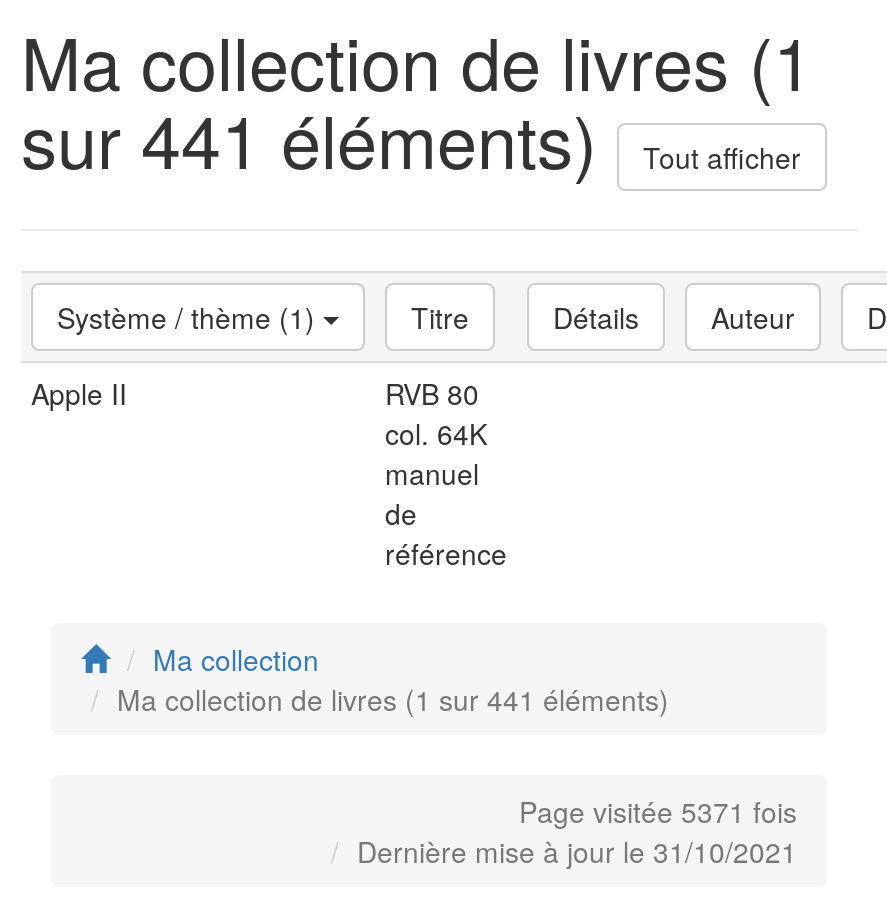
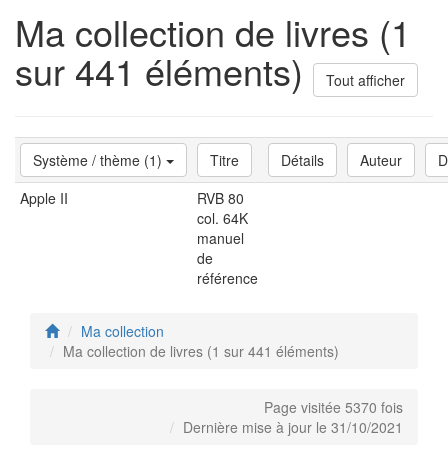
[519,791,797,831] Page visitée 5371 fois -> [264,397,403,417] Page visitée 5370 fois

